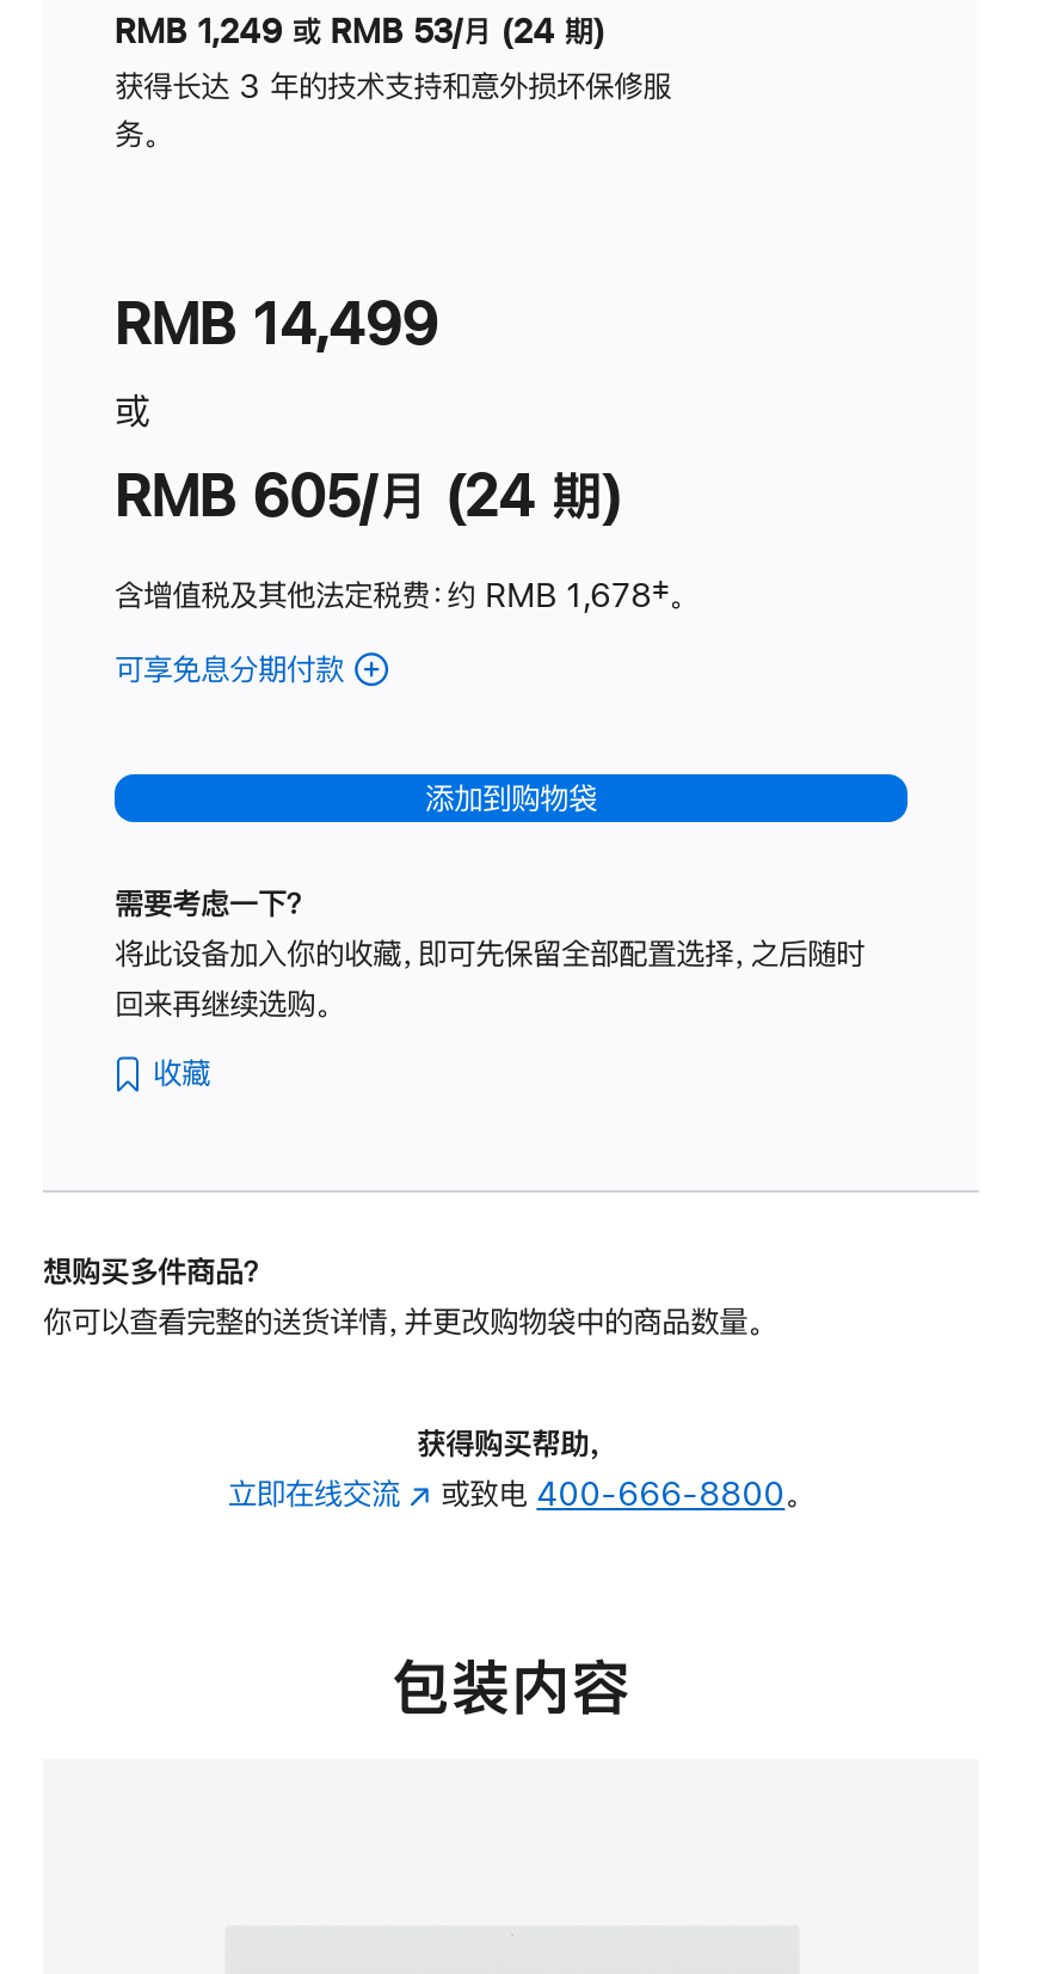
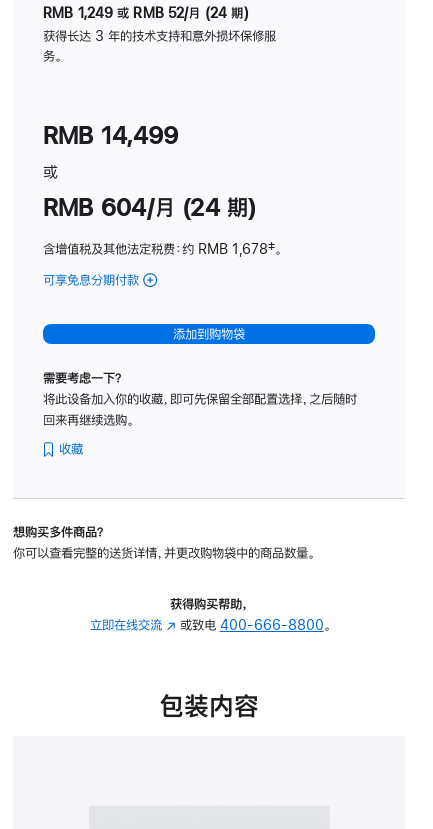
[115,15,606,49] RMB 1,249 或 RMB 53/月 (24 期) -> [43,6,249,20] RMB 1,249 或 RMB 52/月 (24 期)
[115,467,622,524] RMB 605/月 (24 期) -> [43,195,256,219] RMB 604/月 (24 期)

